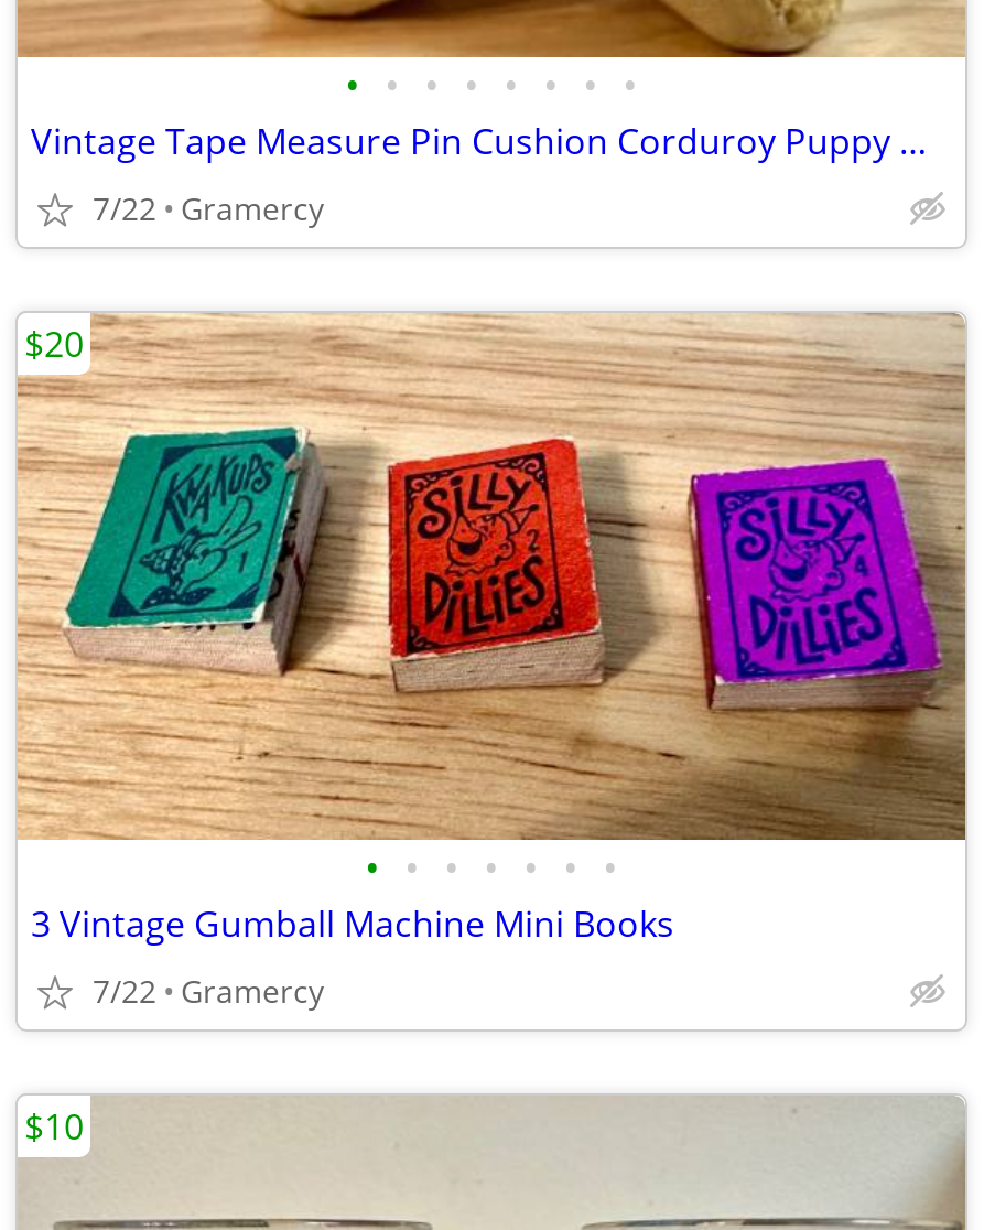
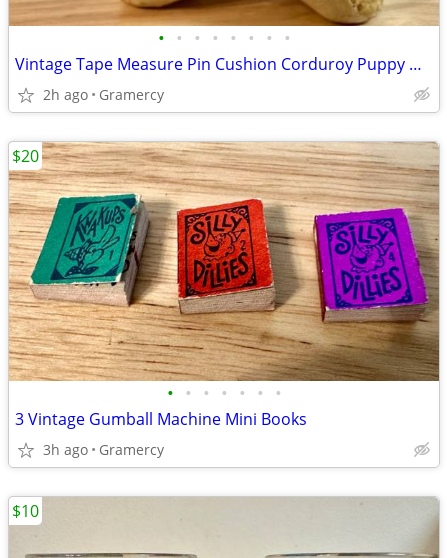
[93,187,324,229] 7/22 Gramercy -> [43,85,164,104] 2h ago Gramercy
[93,970,324,1012] 7/22 Gramercy -> [43,440,164,459] 3h ago Gramercy

